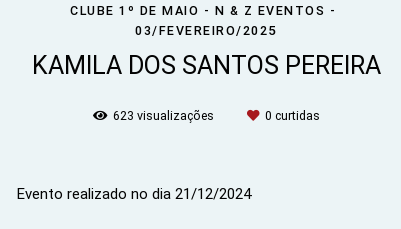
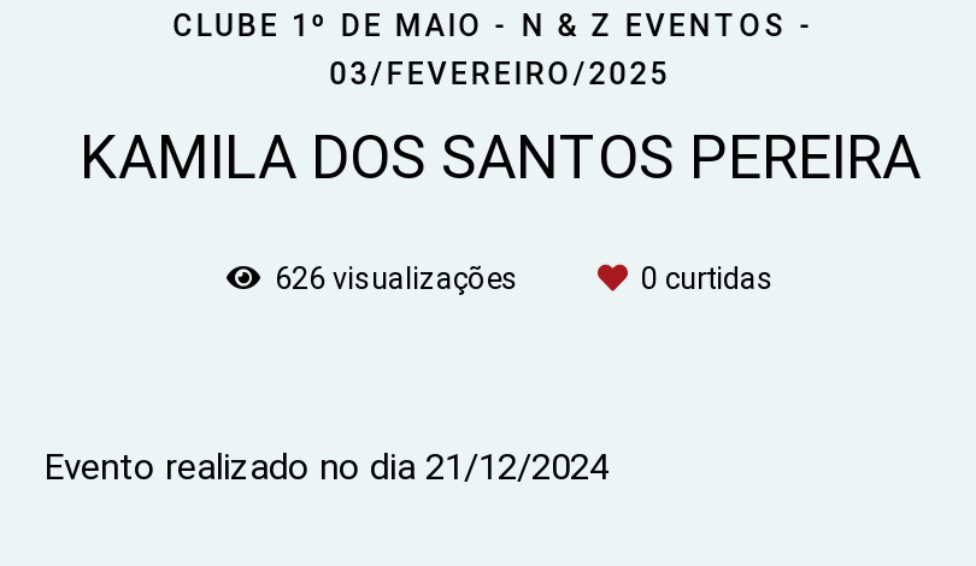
[112,108,216,123] 623 visualizações -> [275,261,525,297] 626 visualizações

